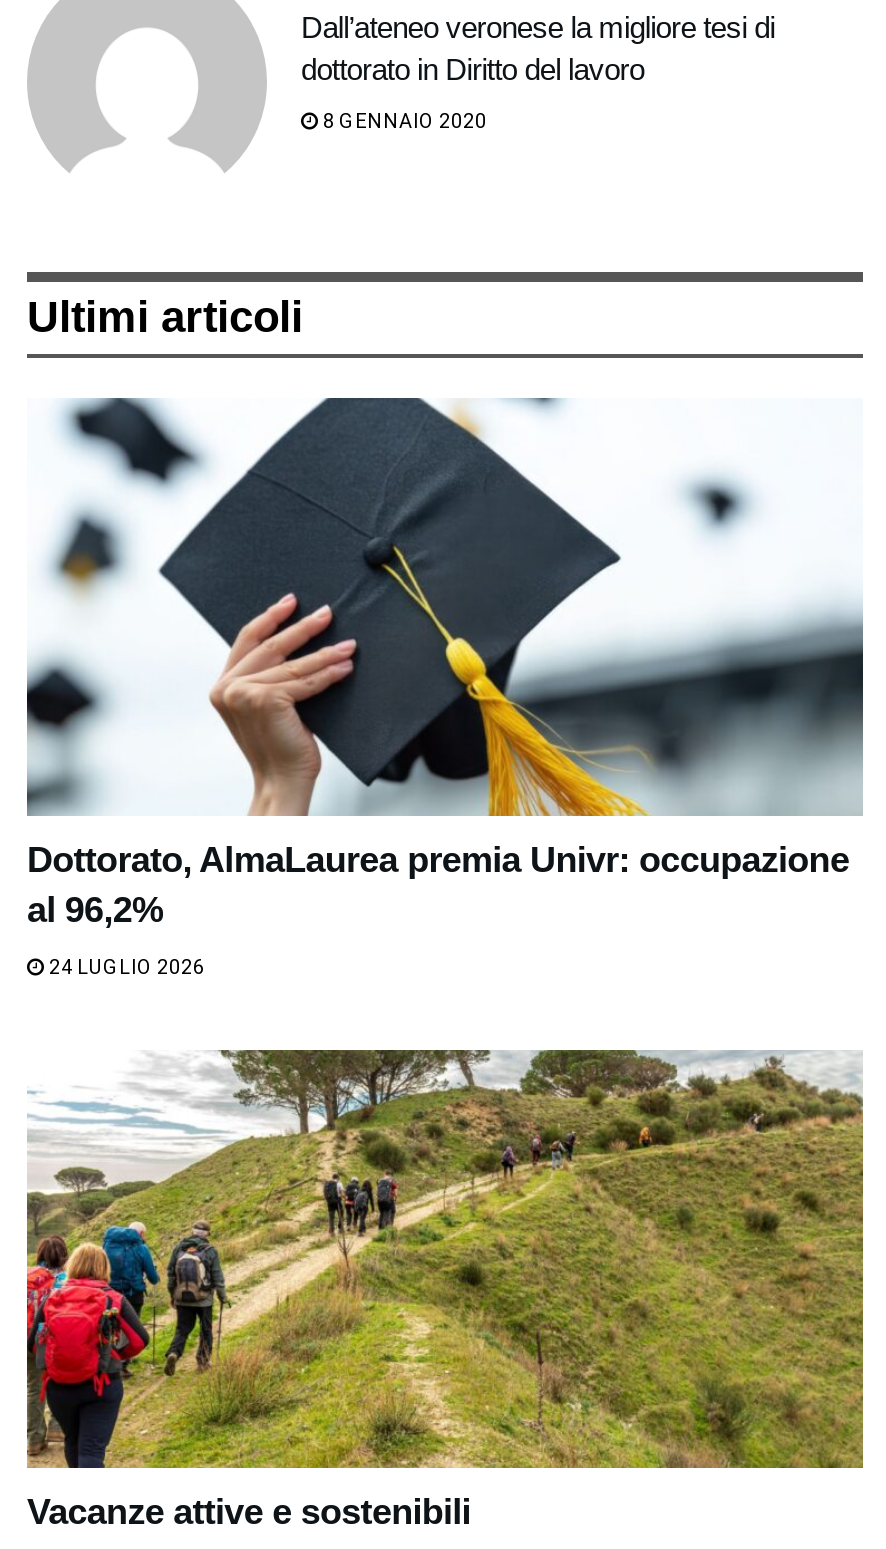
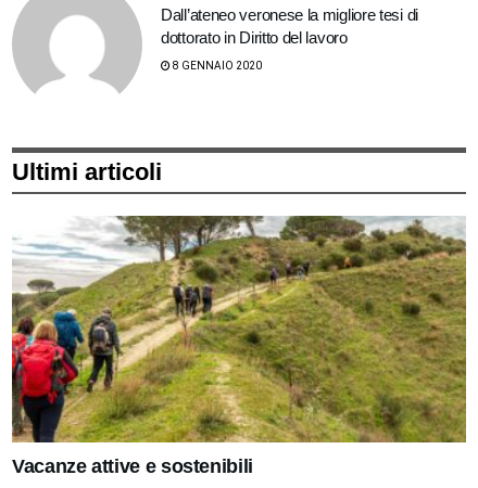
[27,396,865,978] [image] | Dottorato, AlmaLaurea premia Univr: occupazione | al 96,2% | 24 LUGLIO 2026 -> none

